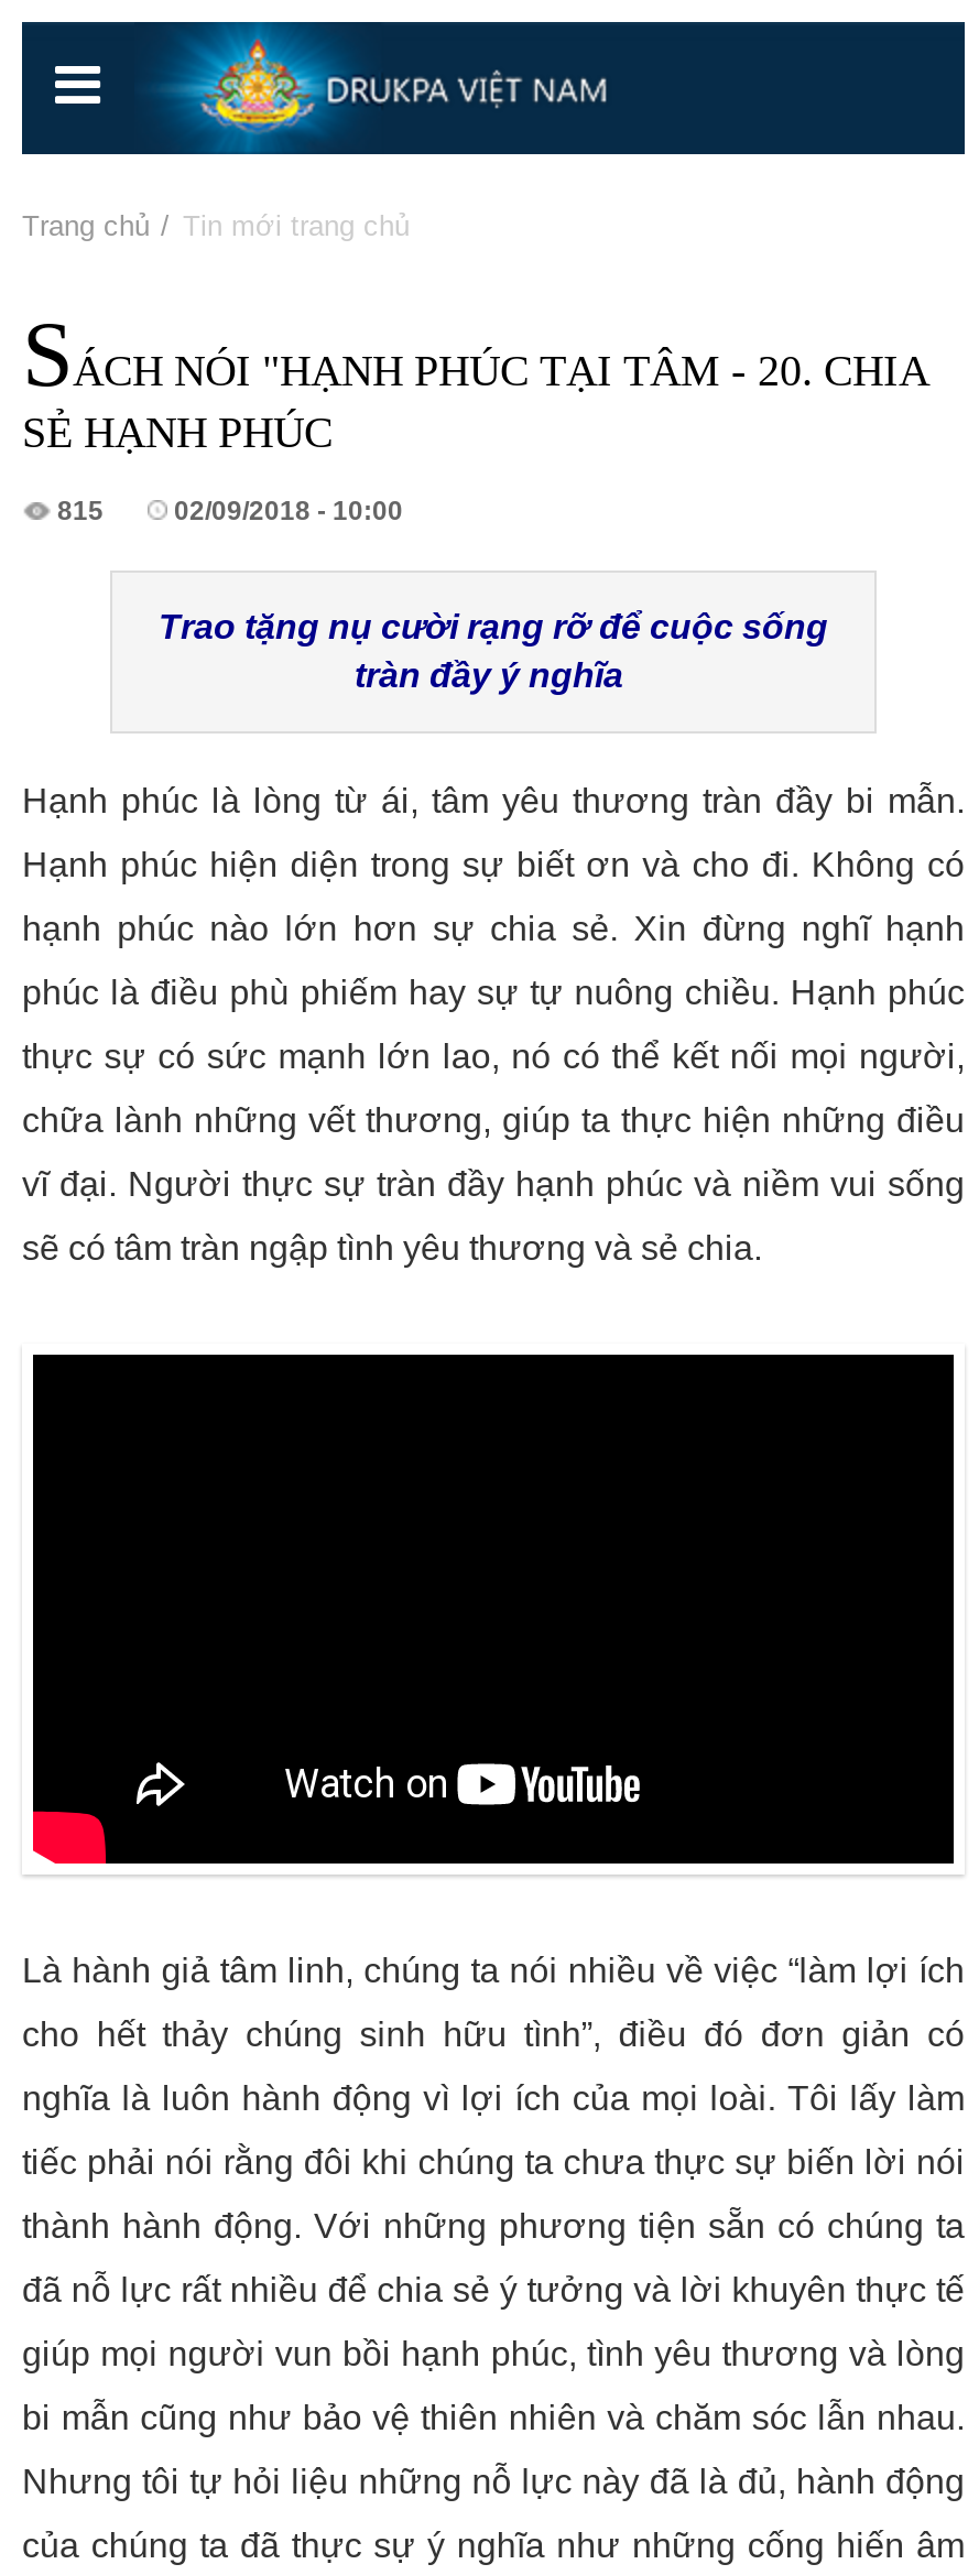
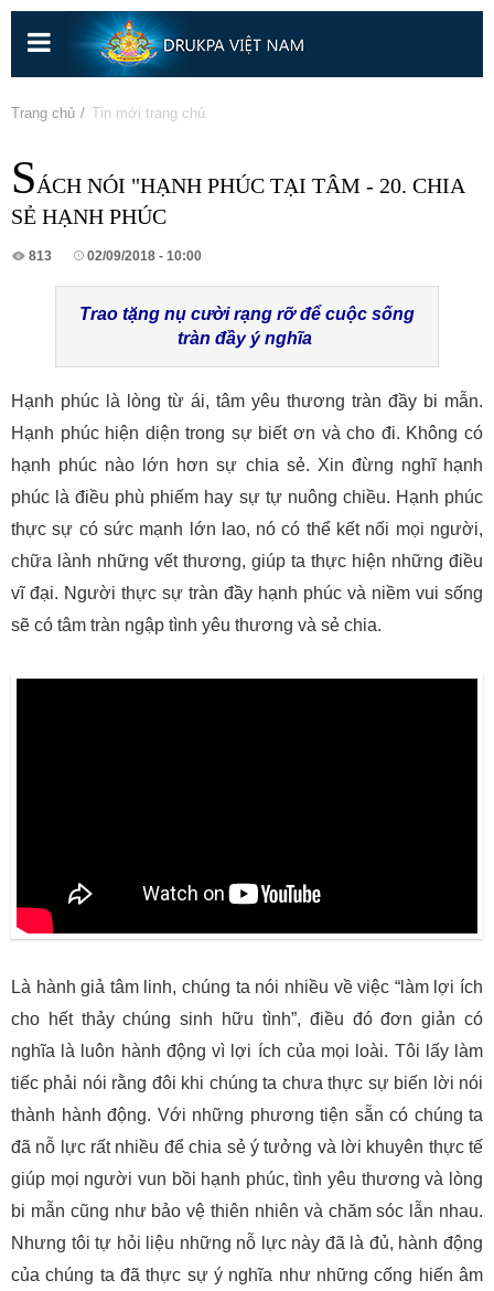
[57,496,104,526] 815 -> [29,248,52,264] 813

